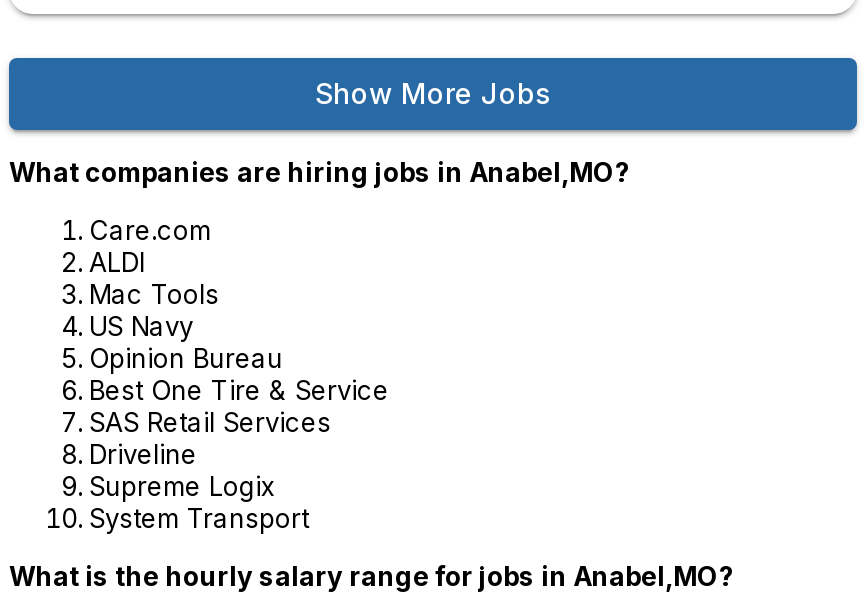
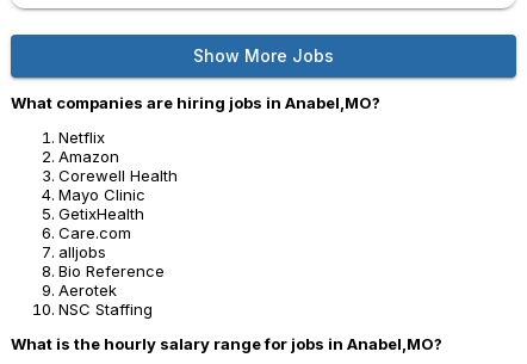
none -> [58,128,178,223] Netflix | Amazon | Corewell Health | Mayo Clinic | GetixHealth
moved [89,214,211,246] -> [58,223,131,242]: Care.com
[89,246,389,534] ALDI | Mac Tools | US Navy | Opinion Bureau | Best One Tire & Service | SAS Retail Services | Driveline | Supreme Logix | System Transport -> [58,242,165,319] alljobs | Bio Reference | Aerotek | NSC Staffing

